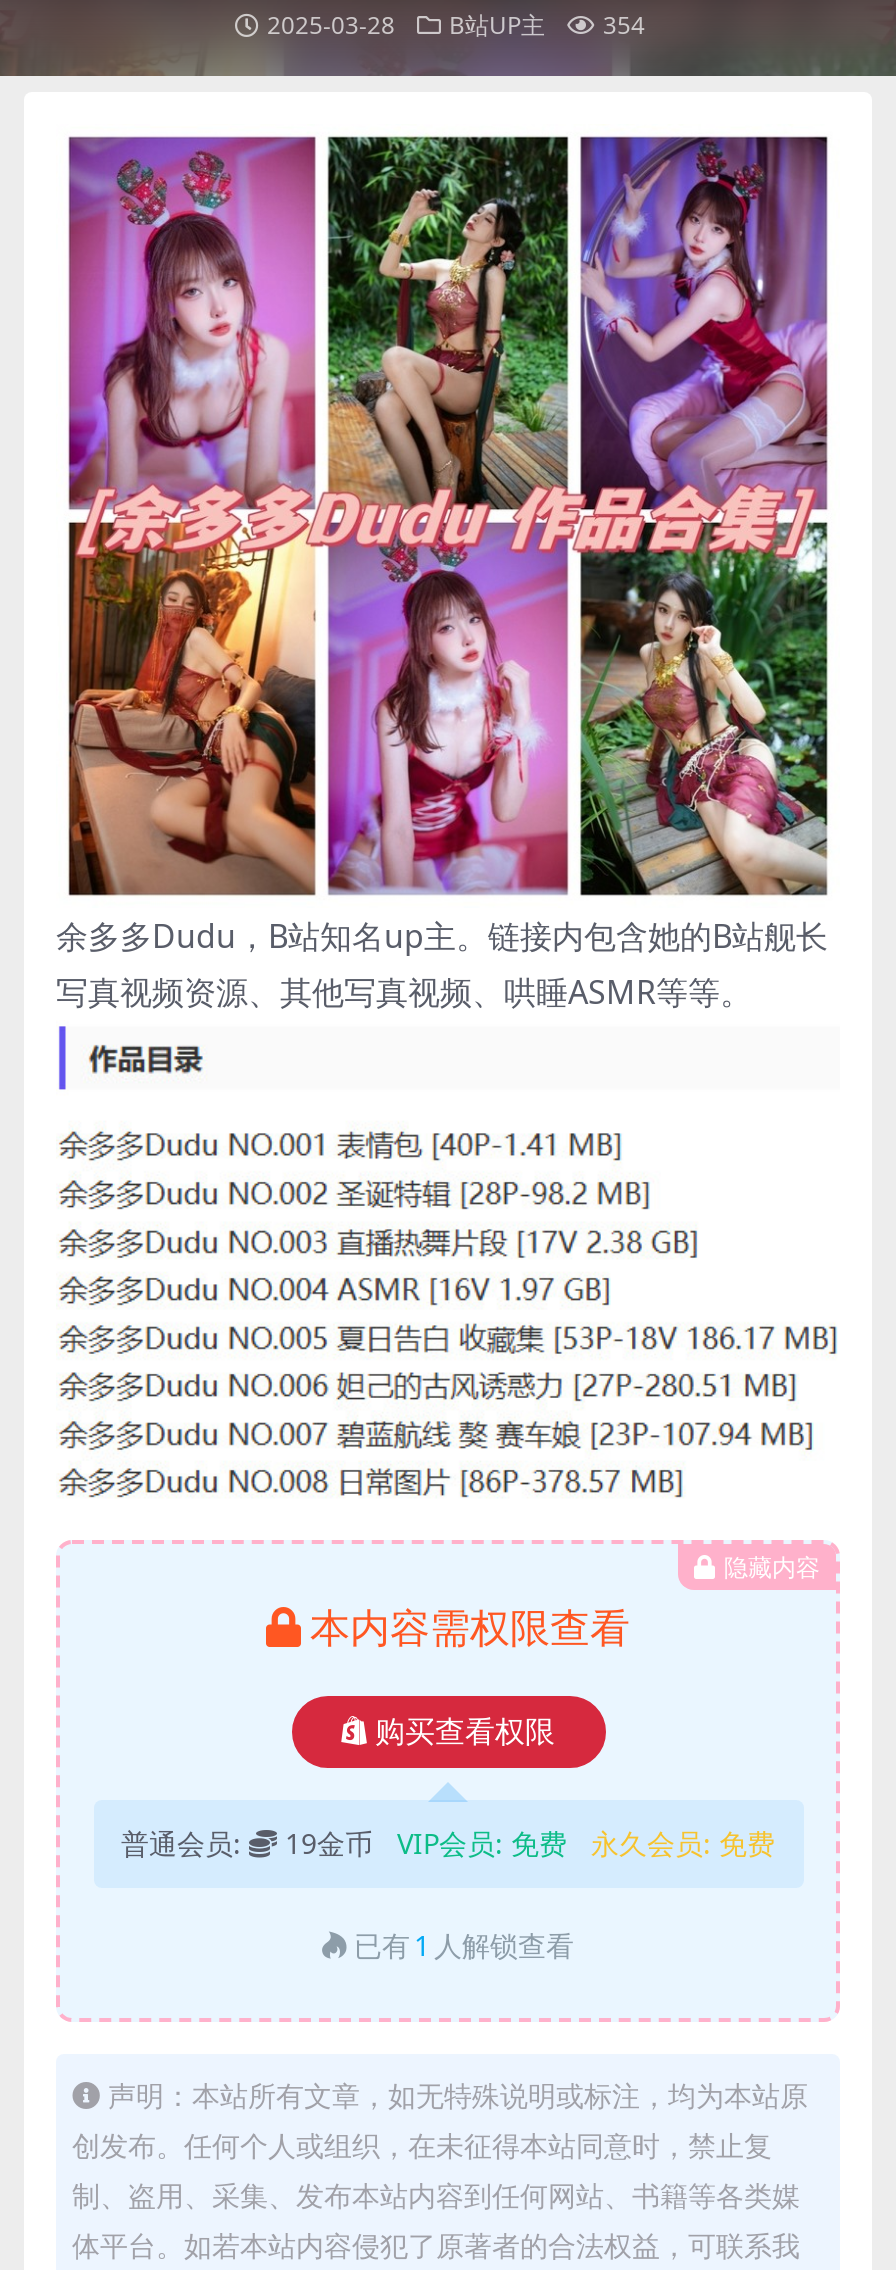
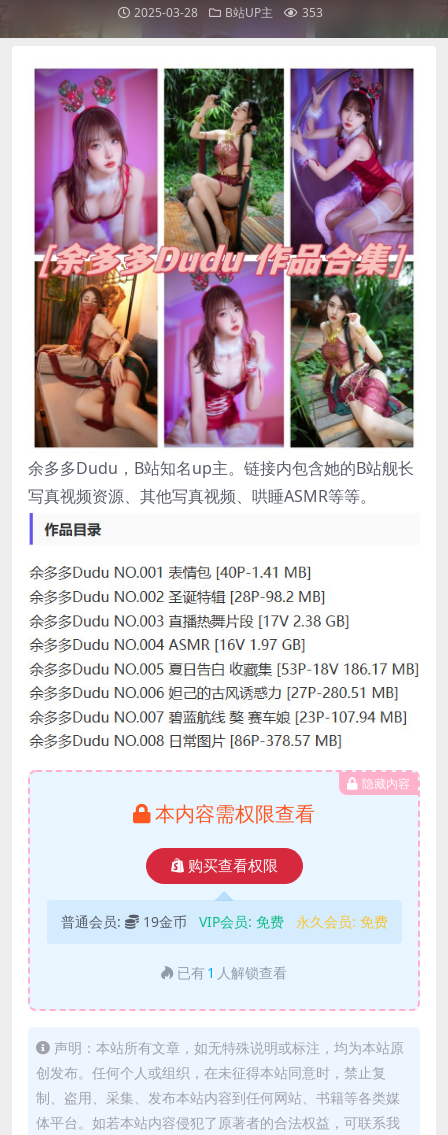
[267,8,645,42] 2025-03-28 B站UP主 354 -> [133,4,322,21] 2025-03-28 B站UP主 353

